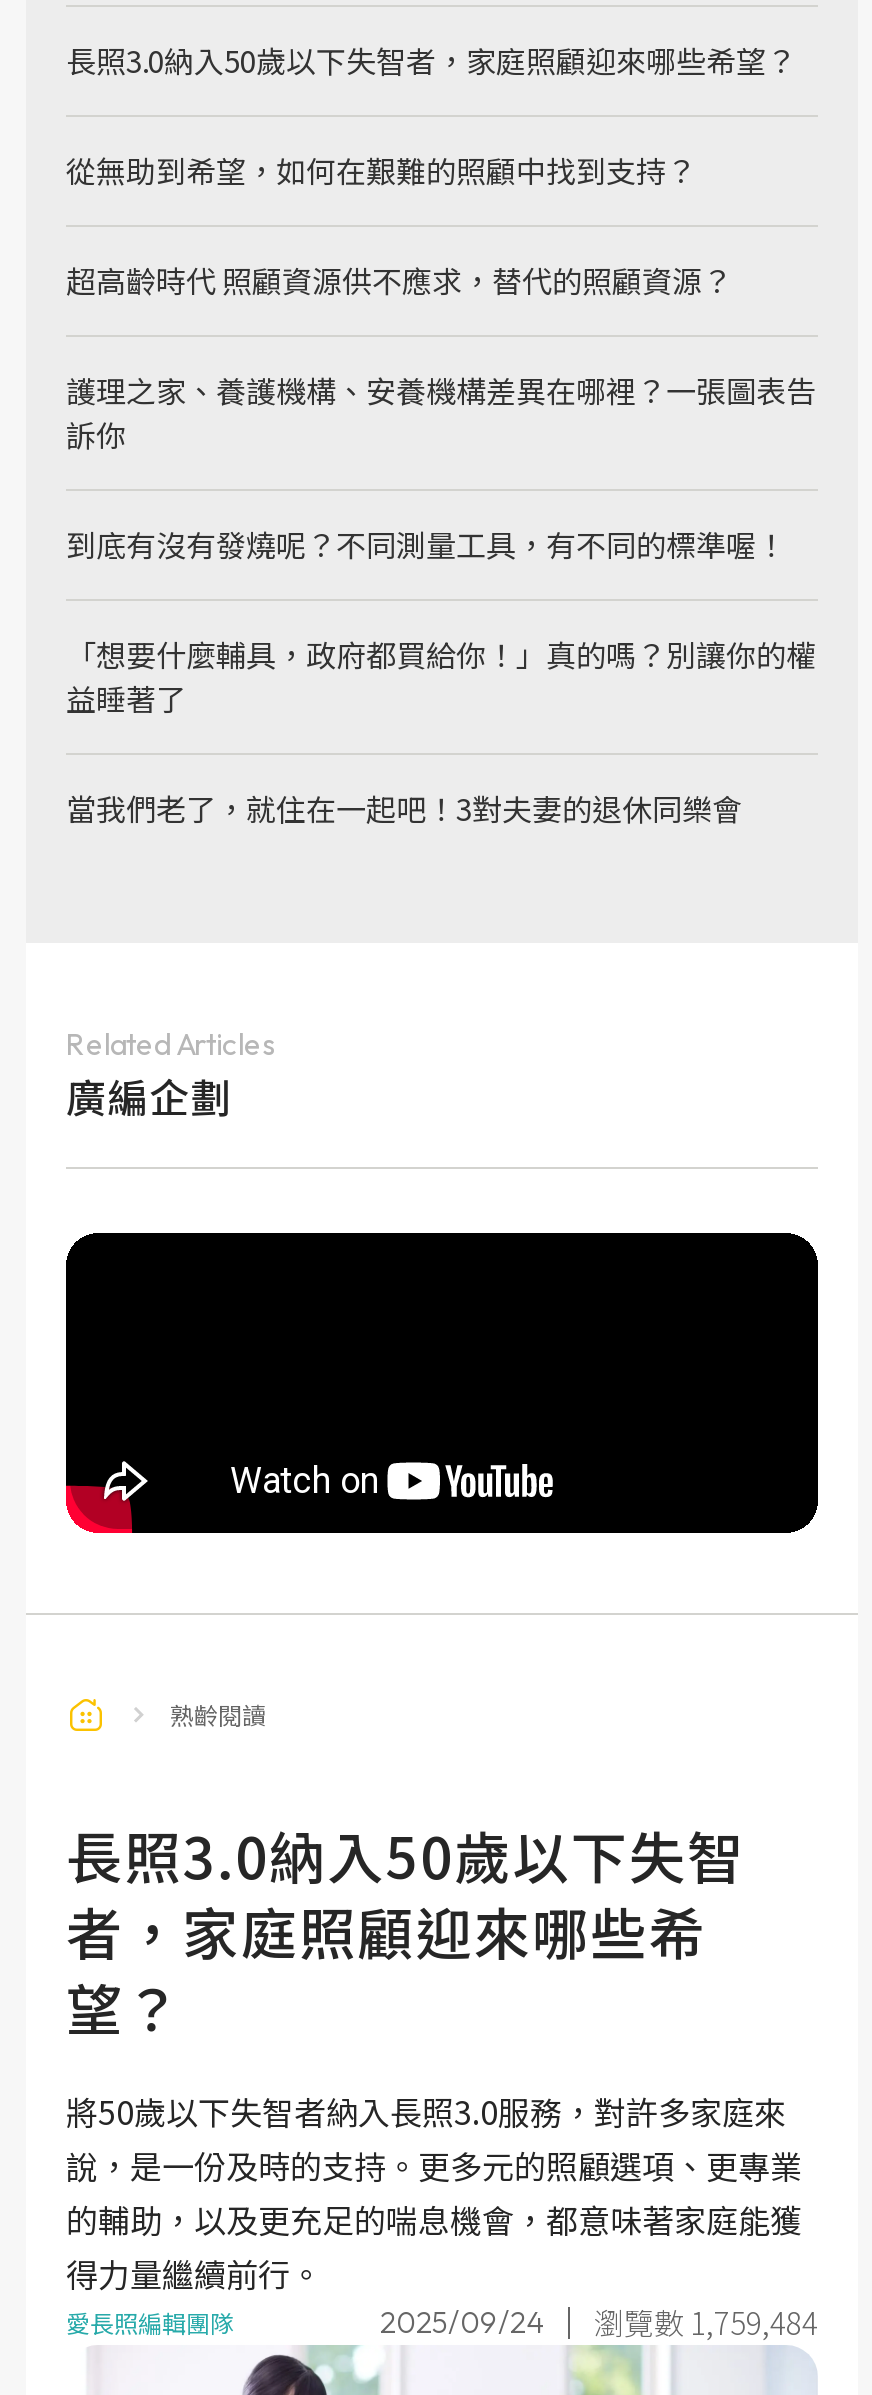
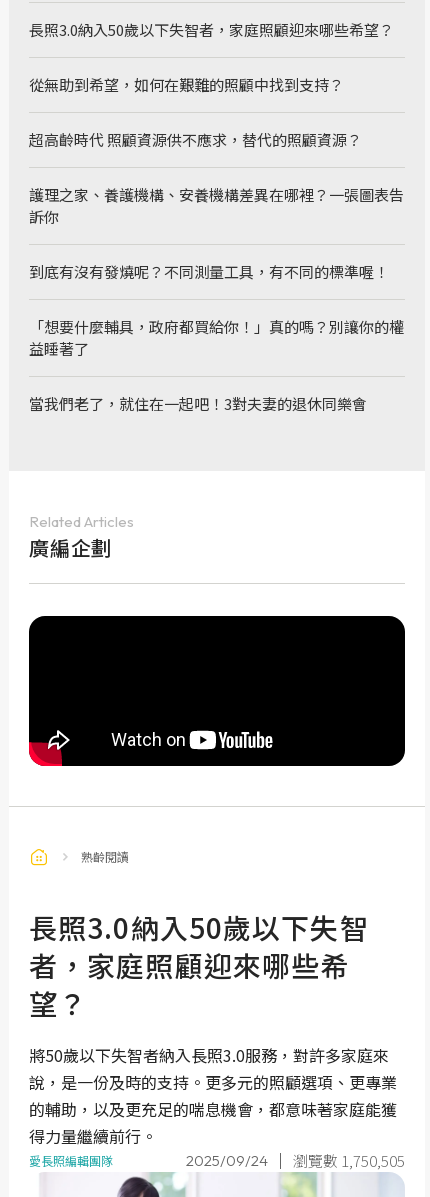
[380,2301,818,2343] 2025/09/24 瀏覽數 1,759,484 -> [186,1150,405,1171] 2025/09/24 瀏覽數 1,750,505

